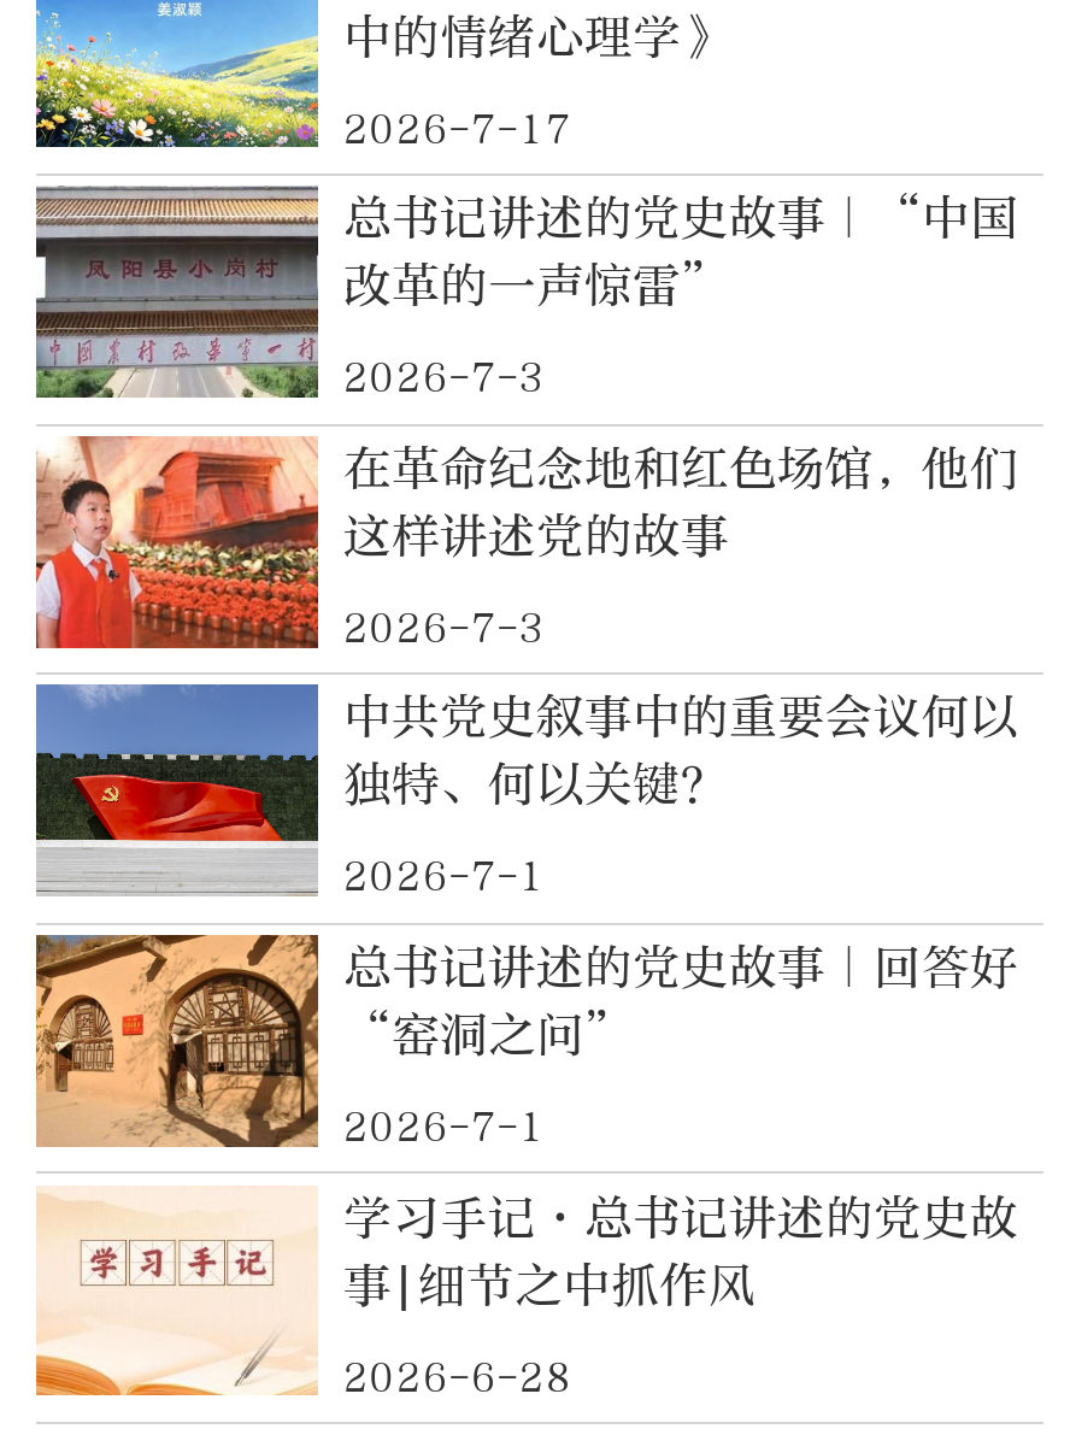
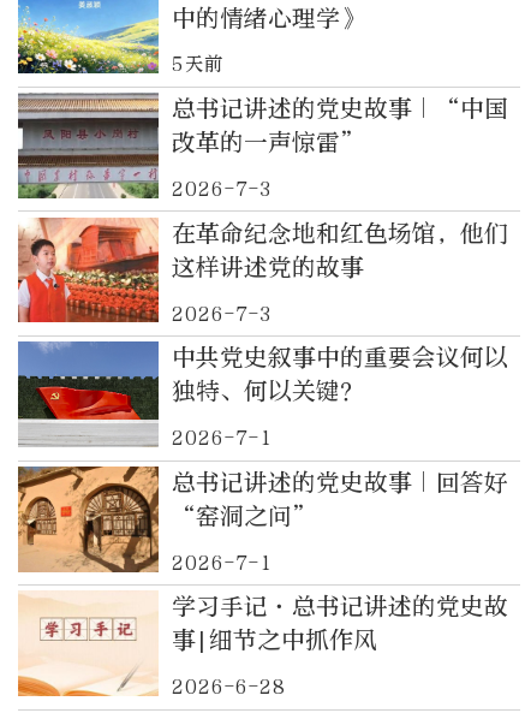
[344,107,573,151] 2026-7-17 -> [171,54,223,75] 5天前

